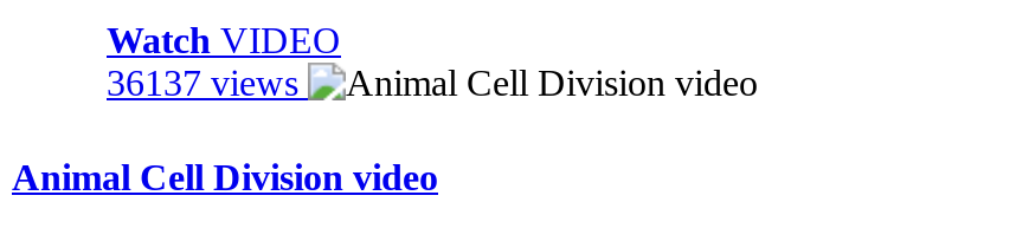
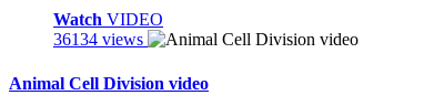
[107,64,308,104] 36137 views -> [53,30,148,49] 36134 views

